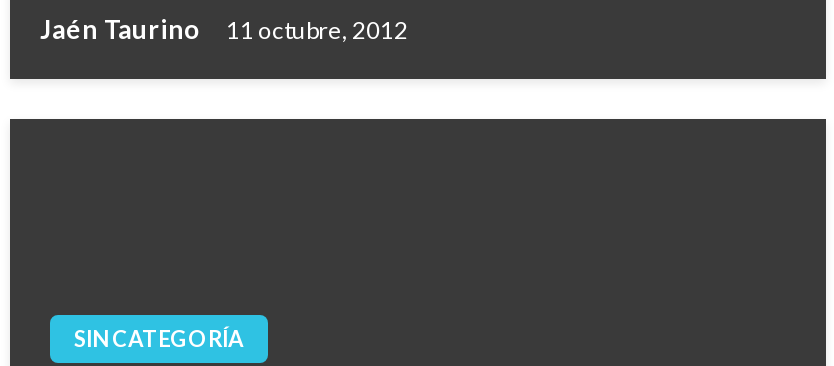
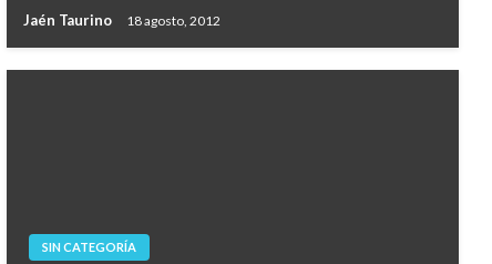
[40,12,408,44] Jaén Taurino 11 octubre, 2012 -> [23,11,221,28] Jaén Taurino 18 agosto, 2012

